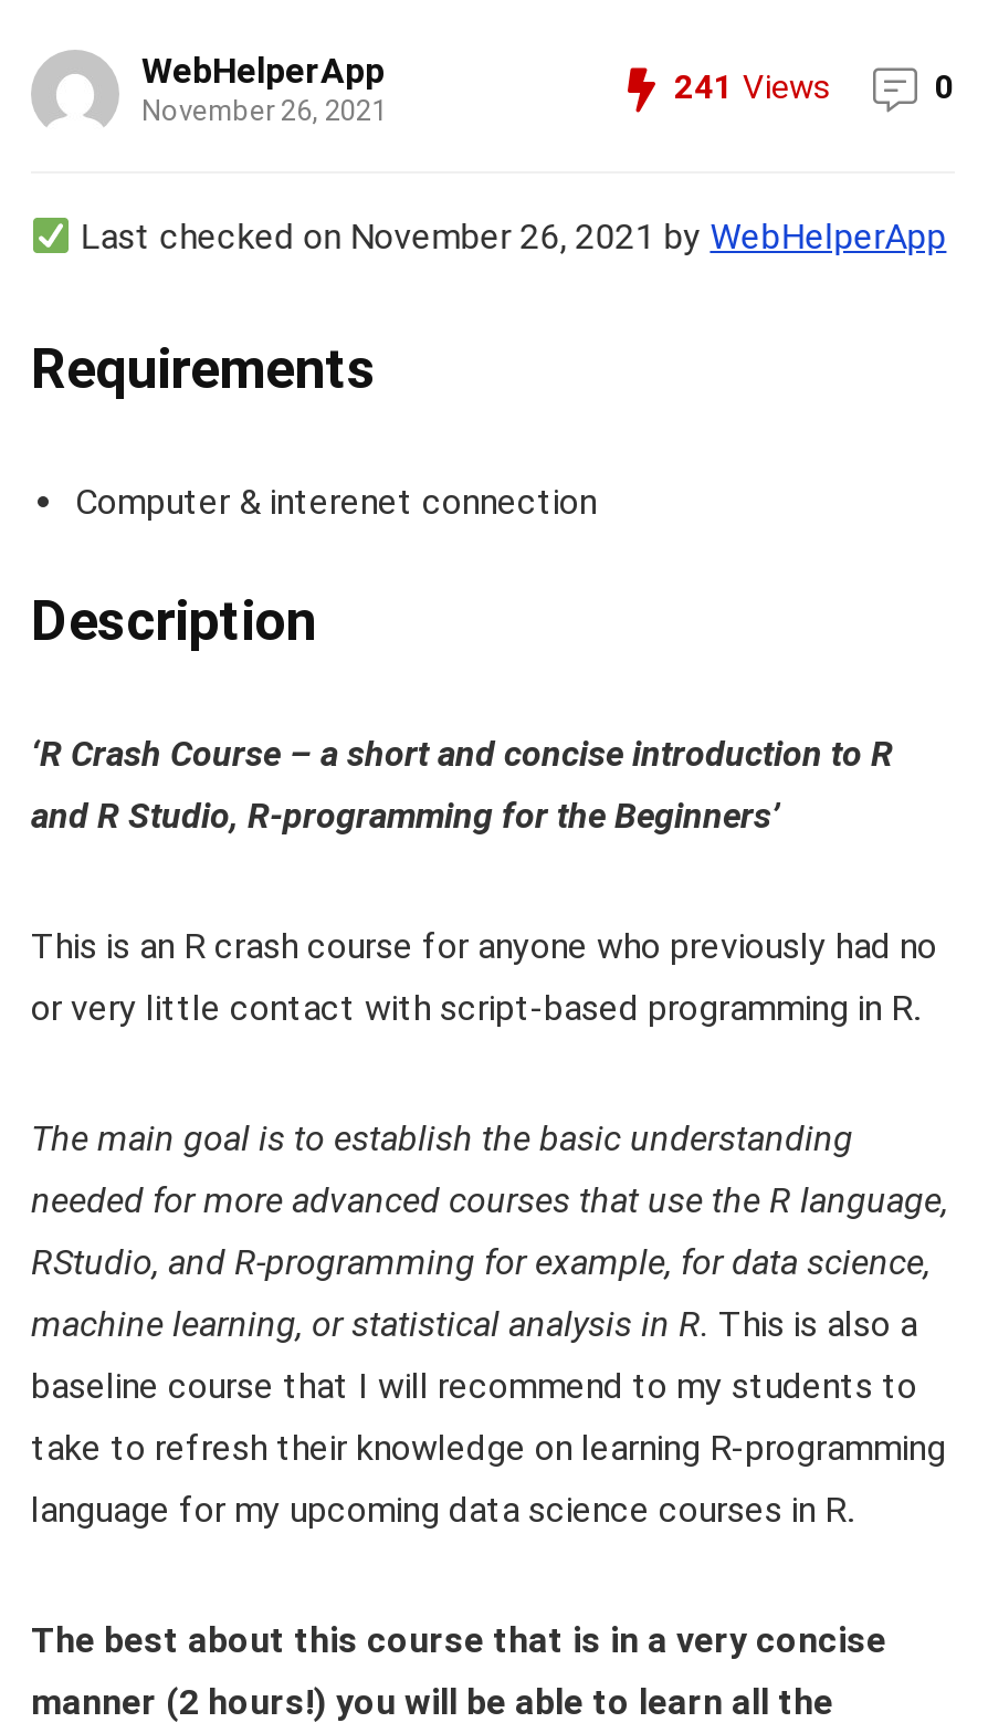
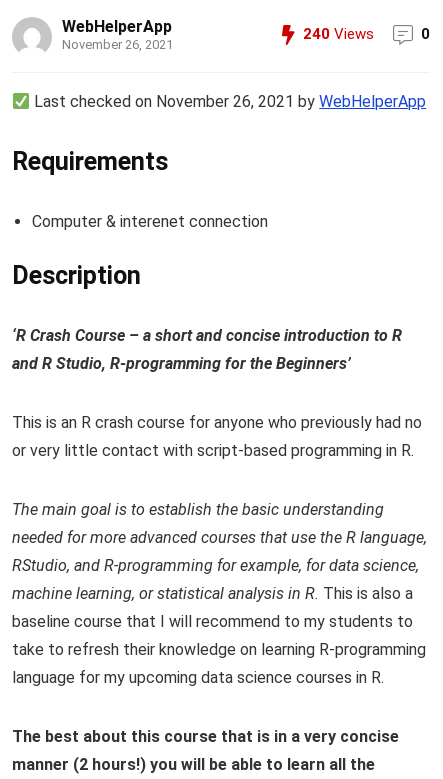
[674,67,831,107] 241 Views -> [303,25,374,43] 240 Views

